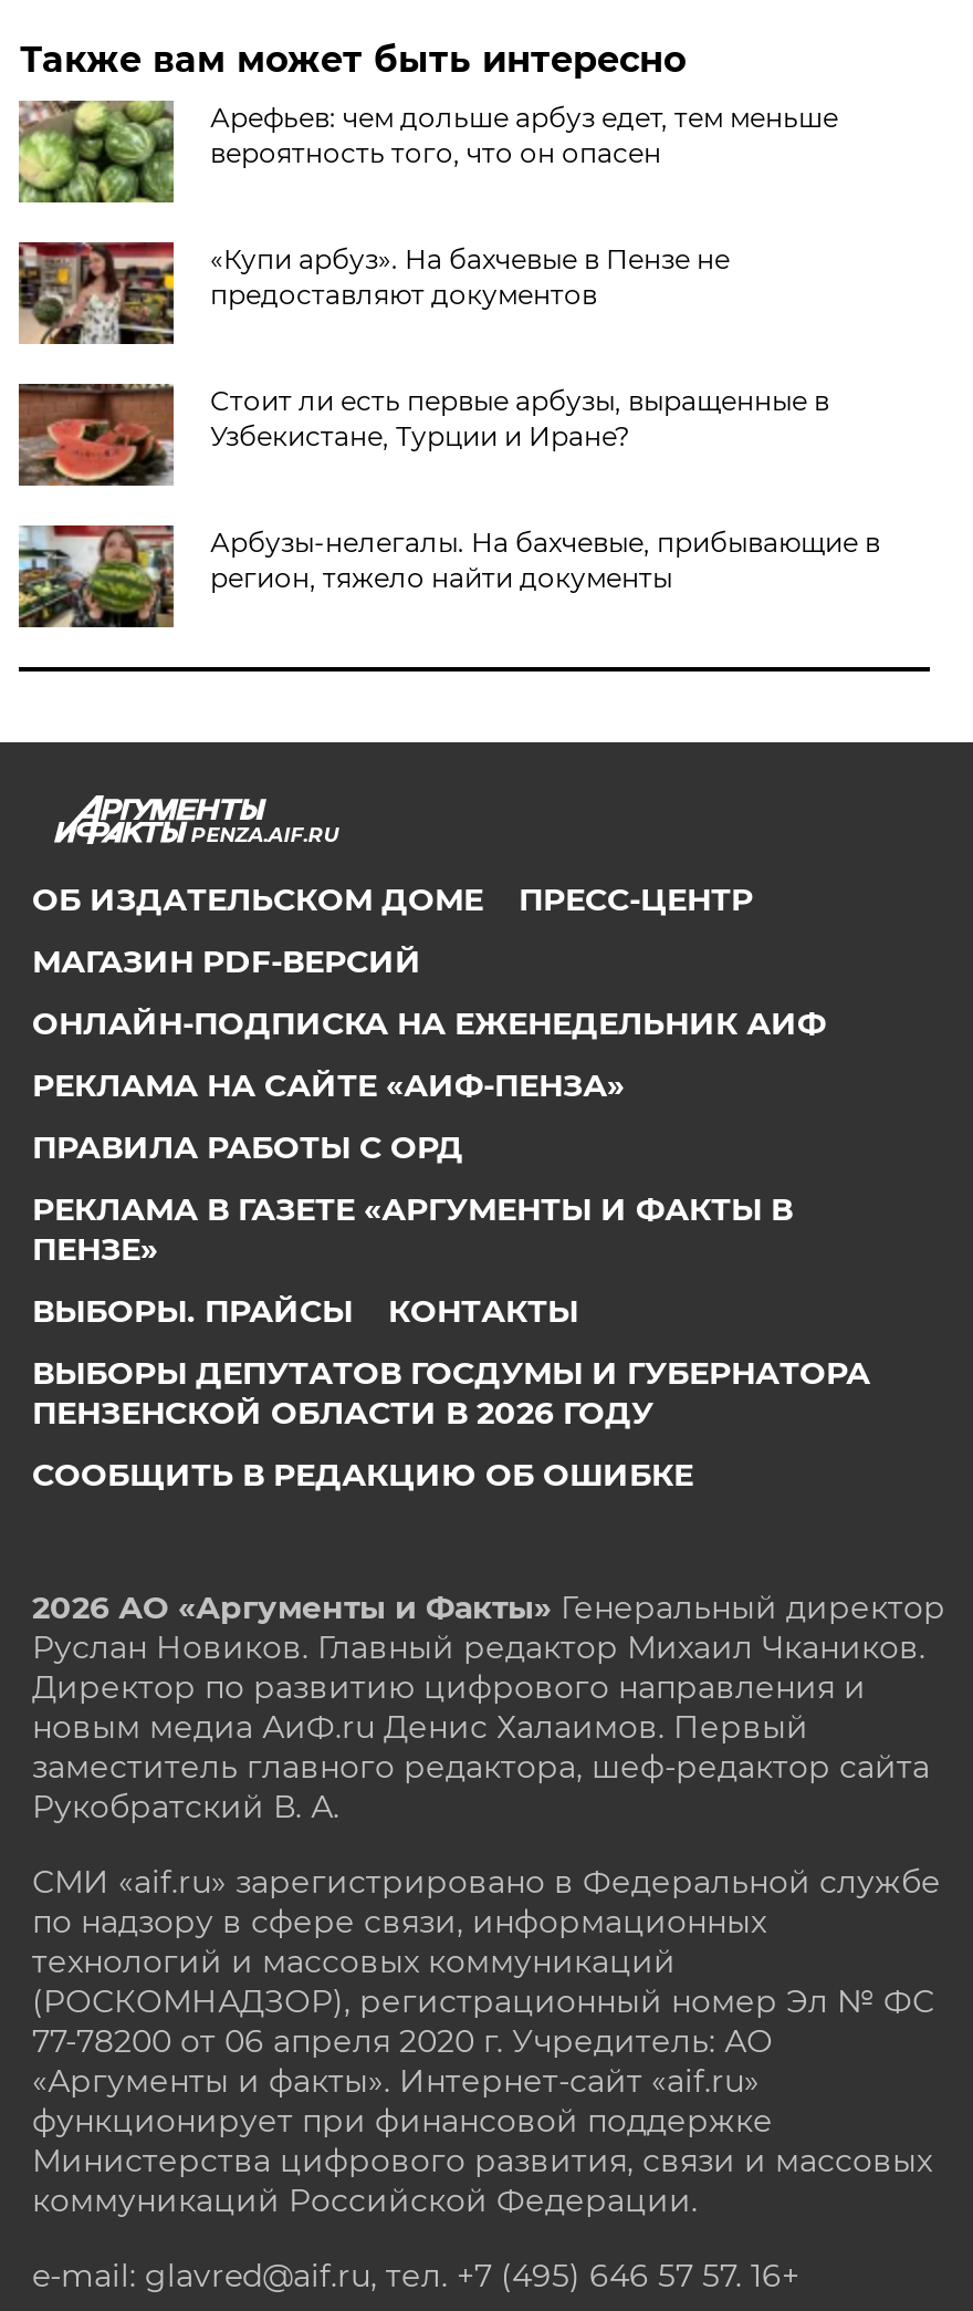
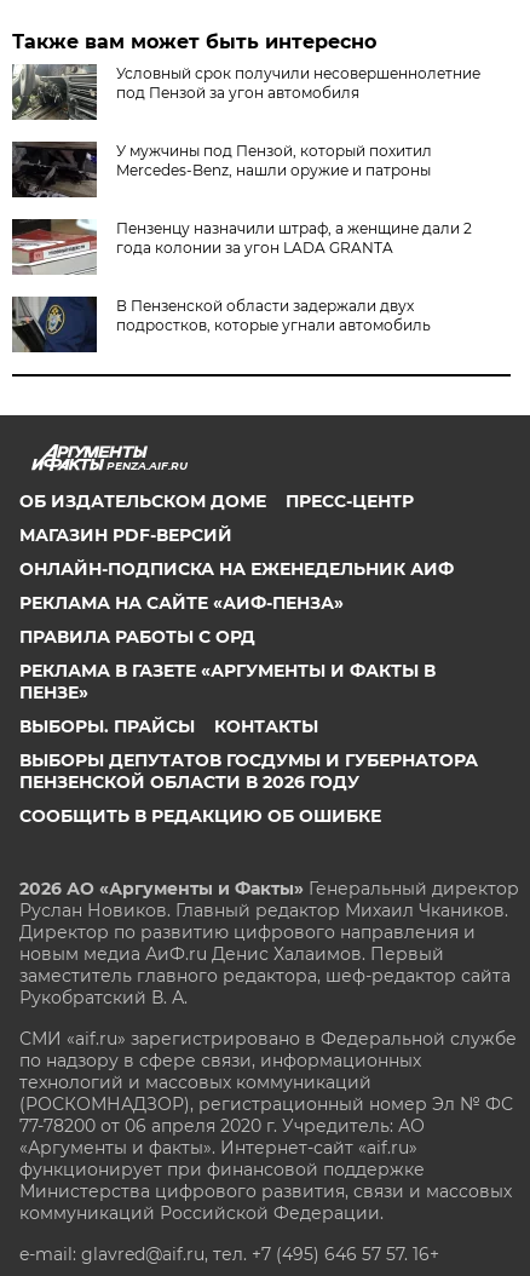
[17,98,838,205] [image] | Арефьев: чем дольше арбуз едет, тем меньше | вероятность того, что он опасен -> [11,63,481,121] [image] | Условный срок получили несовершеннолетние | под Пензой за угон автомобиля
[17,240,730,346] [image] | «Купи арбуз». На бахчевые в Пензе не | предоставляют документов -> [11,140,432,199] [image] | У мужчины под Пензой, который похитил | Mercedes-Benz, нашли оружие и патроны
[17,382,829,488] [image] | Стоит ли есть первые арбузы, выращенные в | Узбекистане, Турции и Иране? -> [11,219,472,275] [image] | Пензенцу назначили штраф, а женщине дали 2 | года колонии за угон LADA GRANTA
[17,523,880,629] [image] | Арбузы-нелегалы. На бахчевые, прибывающие в | регион, тяжело найти документы -> [11,295,431,354] [image] | В Пензенской области задержали двух | подростков, которые угнали автомобиль

